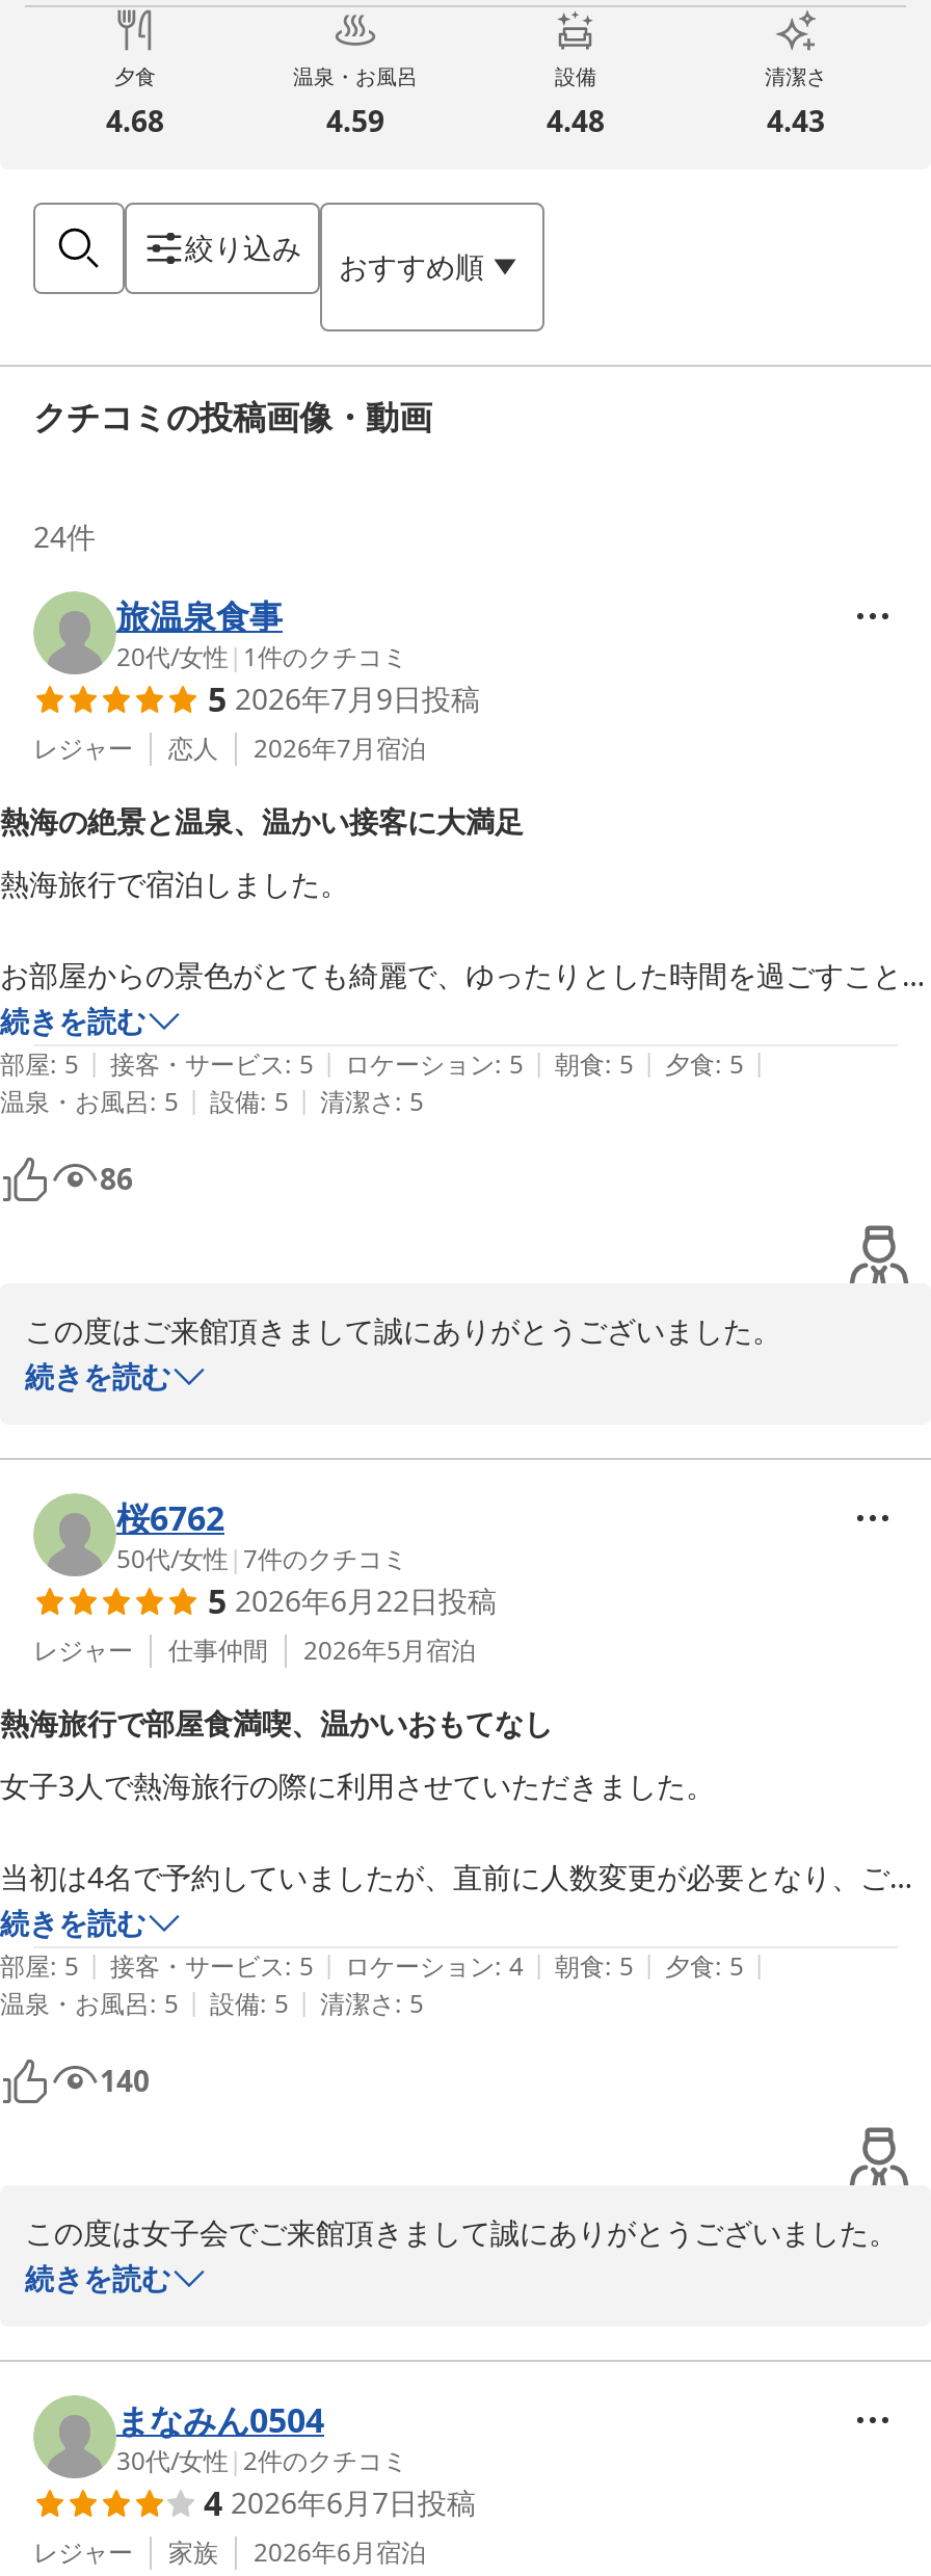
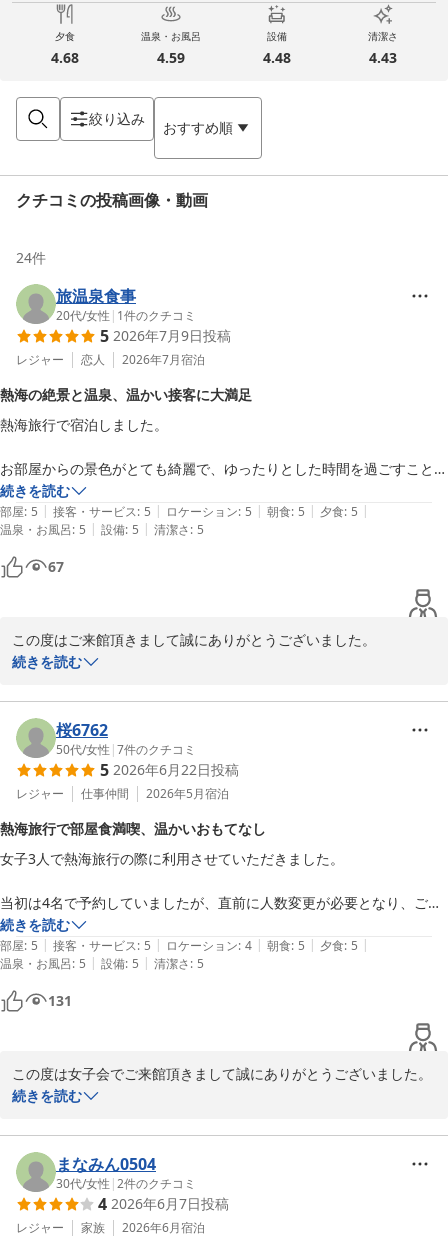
[100,1159,133,1198] 86 -> [48,557,64,576] 67
[100,2061,150,2100] 140 -> [48,991,72,1010] 131

